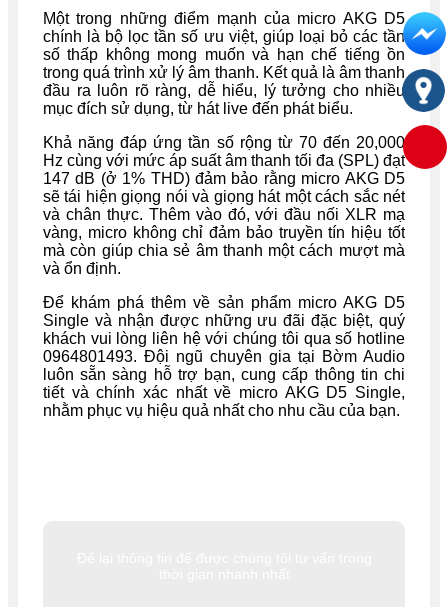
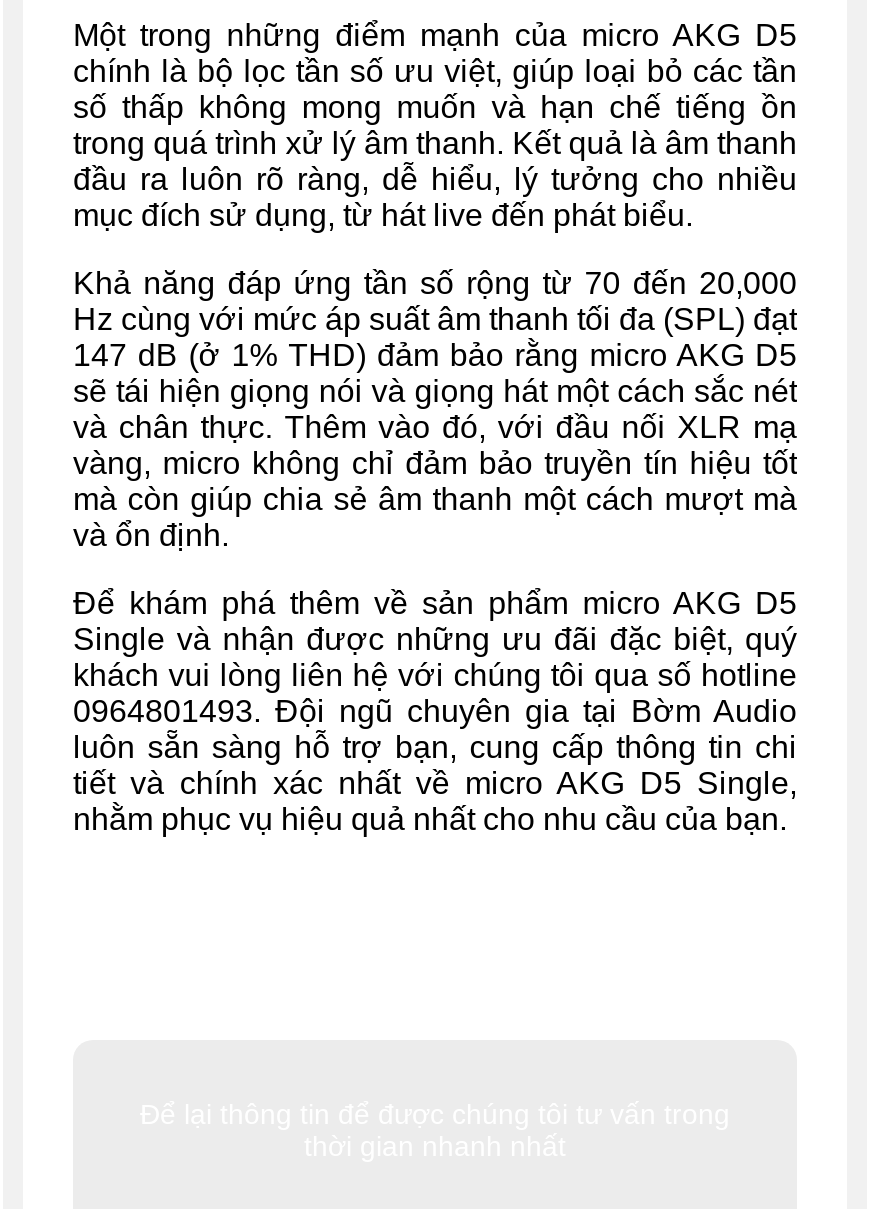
[409,11,445,56] [image] -> none
[404,68,445,113] [image] -> none
[409,124,445,170] [image] -> none

